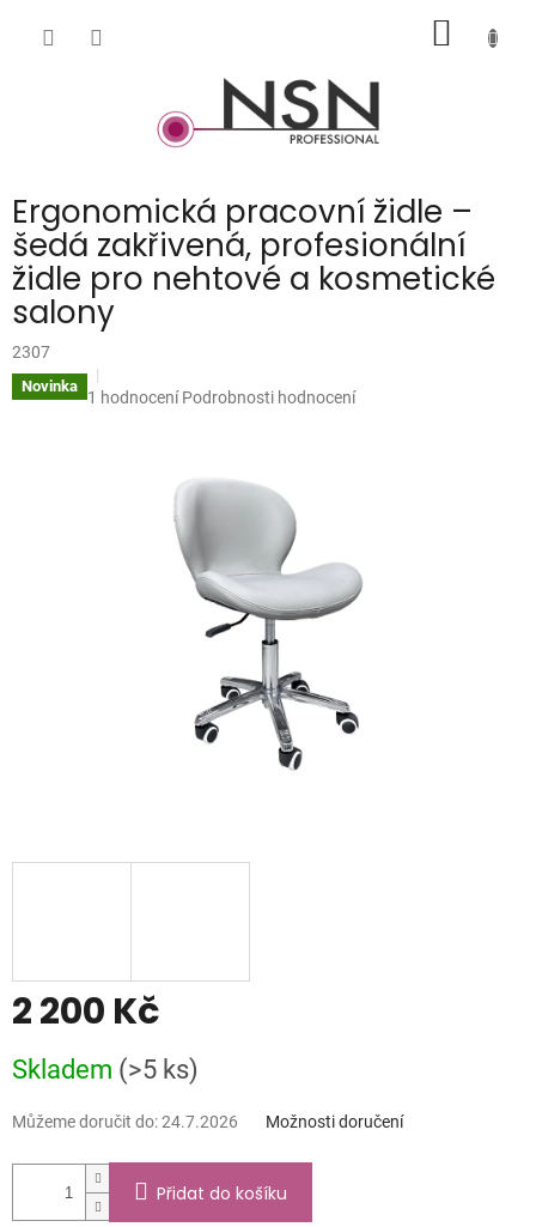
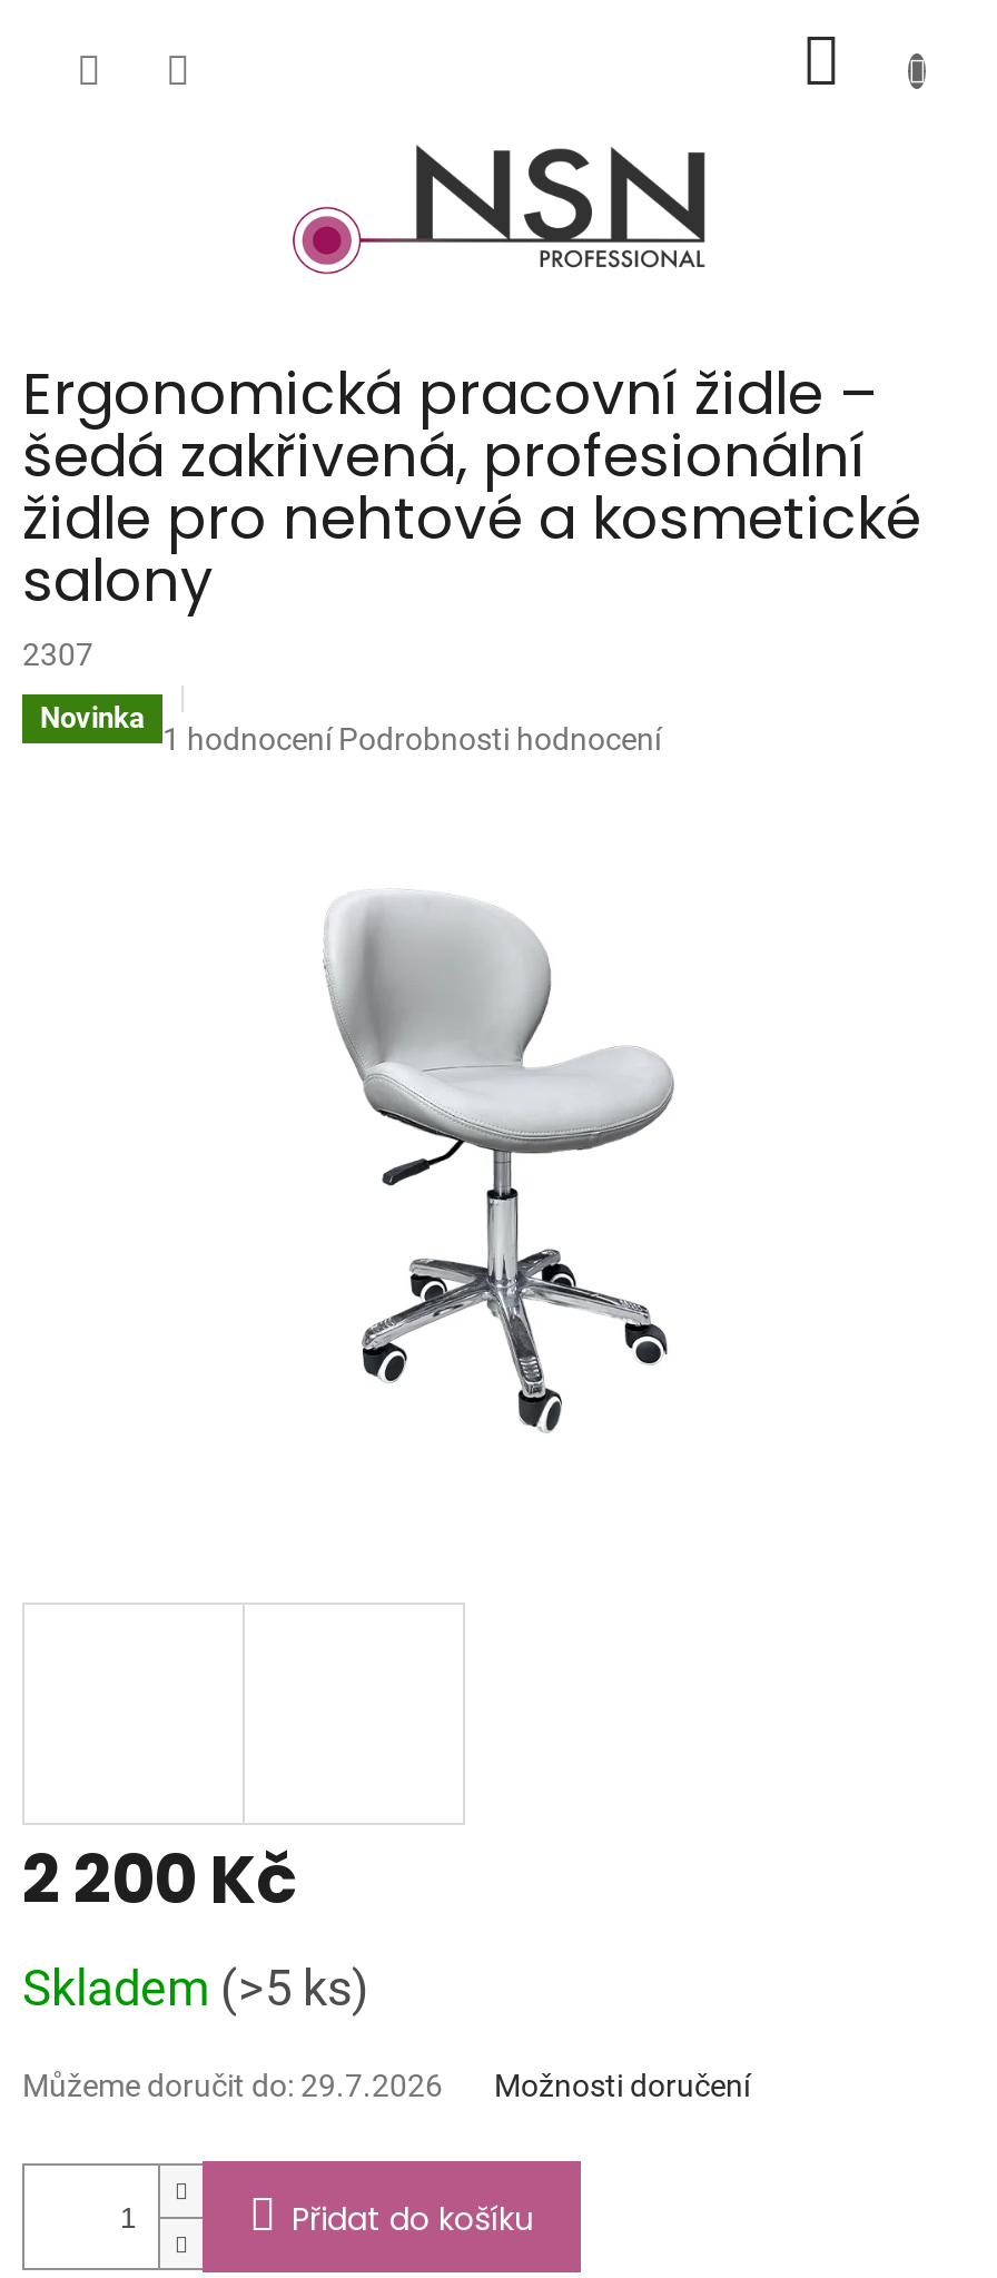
[12,1113,238,1132] Můžeme doručit do: 24.7.2026 -> [22,2069,443,2104] Můžeme doručit do: 29.7.2026

